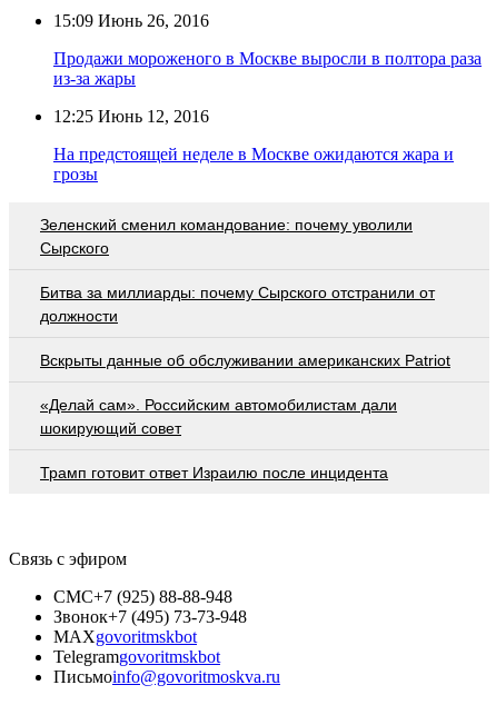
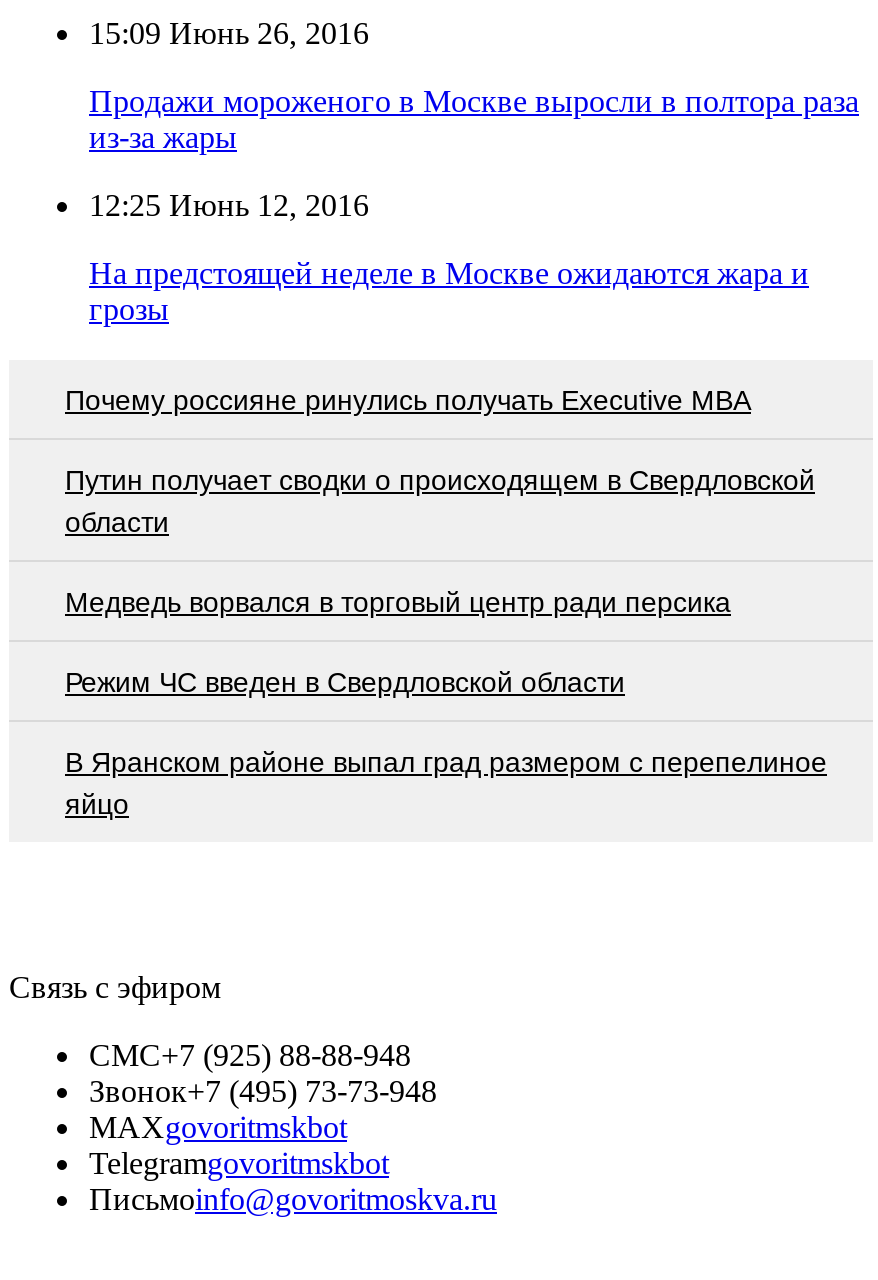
[40,215,413,256] Зеленский сменил командование: почему уволили | Сырского -> [65,383,751,415] Почему россияне ринулись получать Executive MBA
[40,283,435,324] Битва за миллиарды: почему Сырского отстранили от | должности -> [65,463,815,537] Путин получает сводки о происходящем в Свердловской | области
[40,351,450,369] Вскрыты данные об обслуживании американских Patriot -> [65,585,731,617] Медведь ворвался в торговый центр ради персика
[40,395,397,437] «Делай сам». Российским автомобилистам дали | шокирующий совет -> [65,665,625,697] Режим ЧС введен в Свердловской области
[40,463,388,481] Трамп готовит ответ Израилю после инцидента -> [65,745,827,819] В Яранском районе выпал град размером с перепелиное | яйцо

